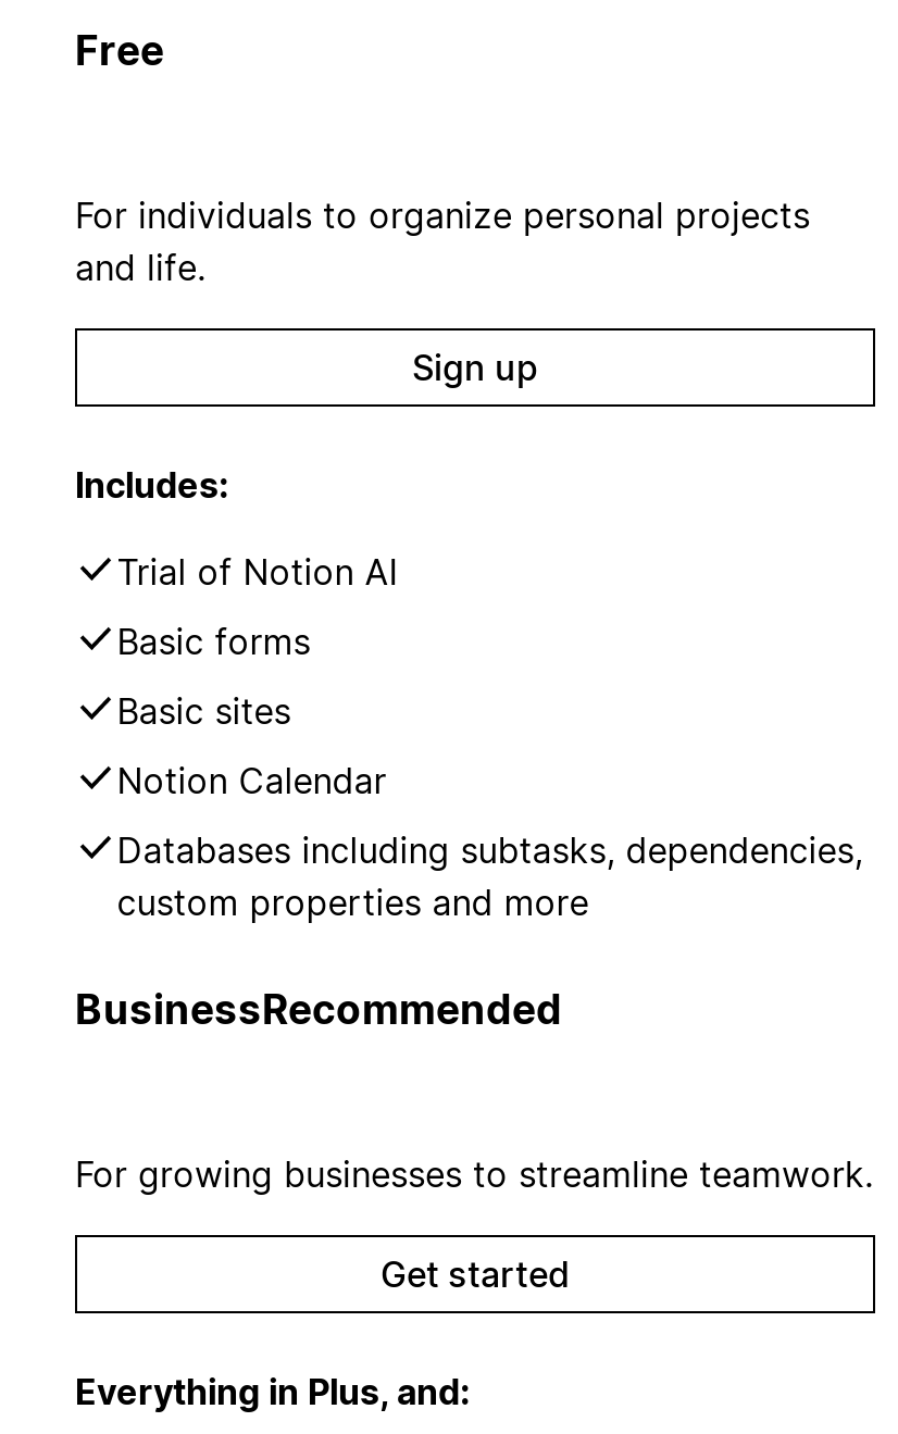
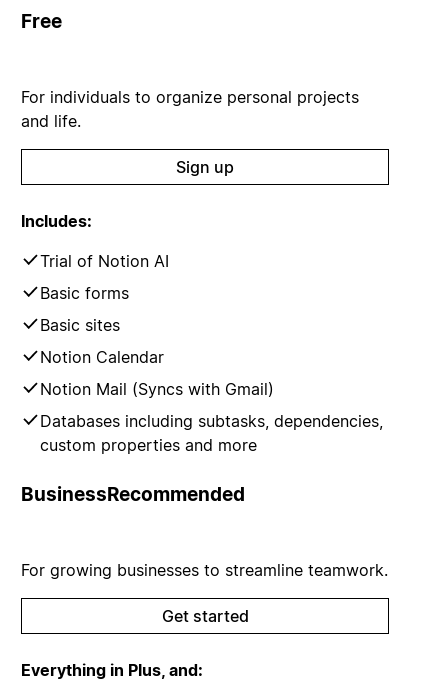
none -> [40,379,274,399] Notion Mail (Syncs with Gmail)

